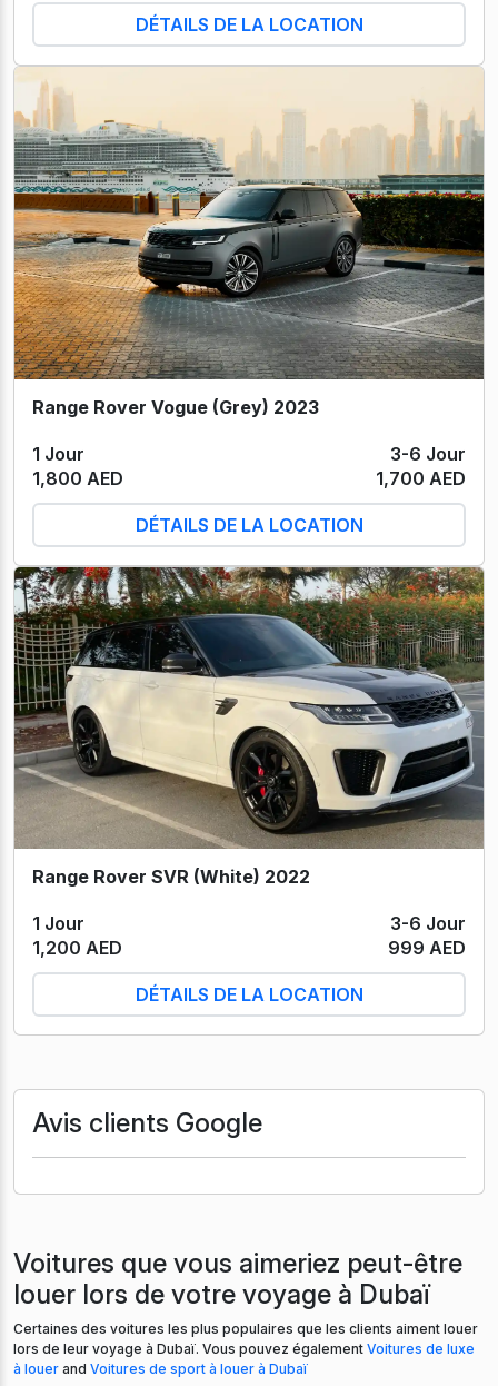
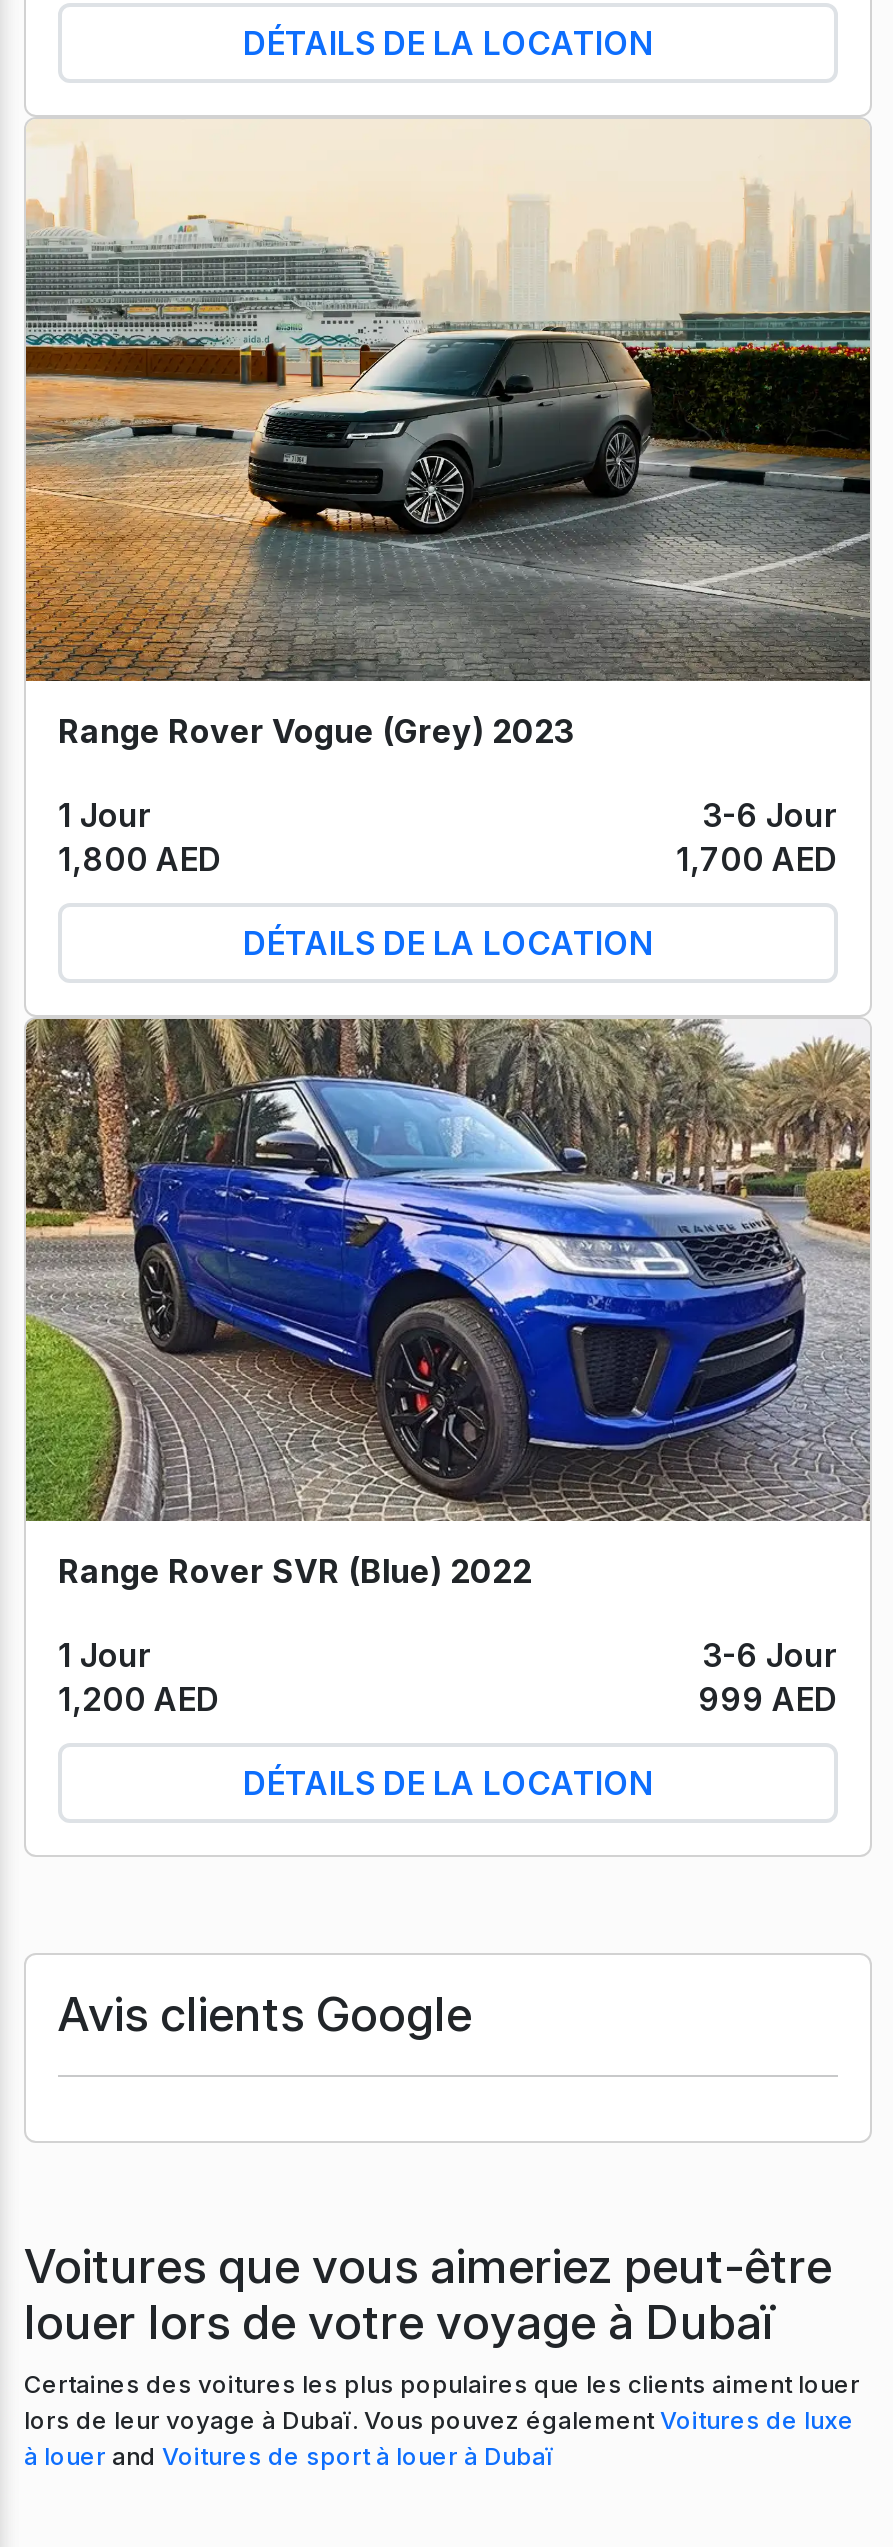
[13,566,485,887] [image] | Range Rover SVR (White) 2022 -> [24,1017,872,1592] [image] | Range Rover SVR (Blue) 2022

